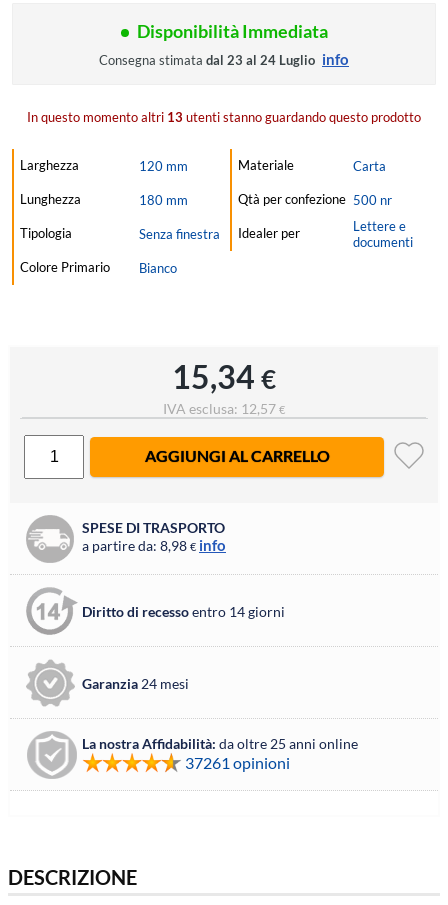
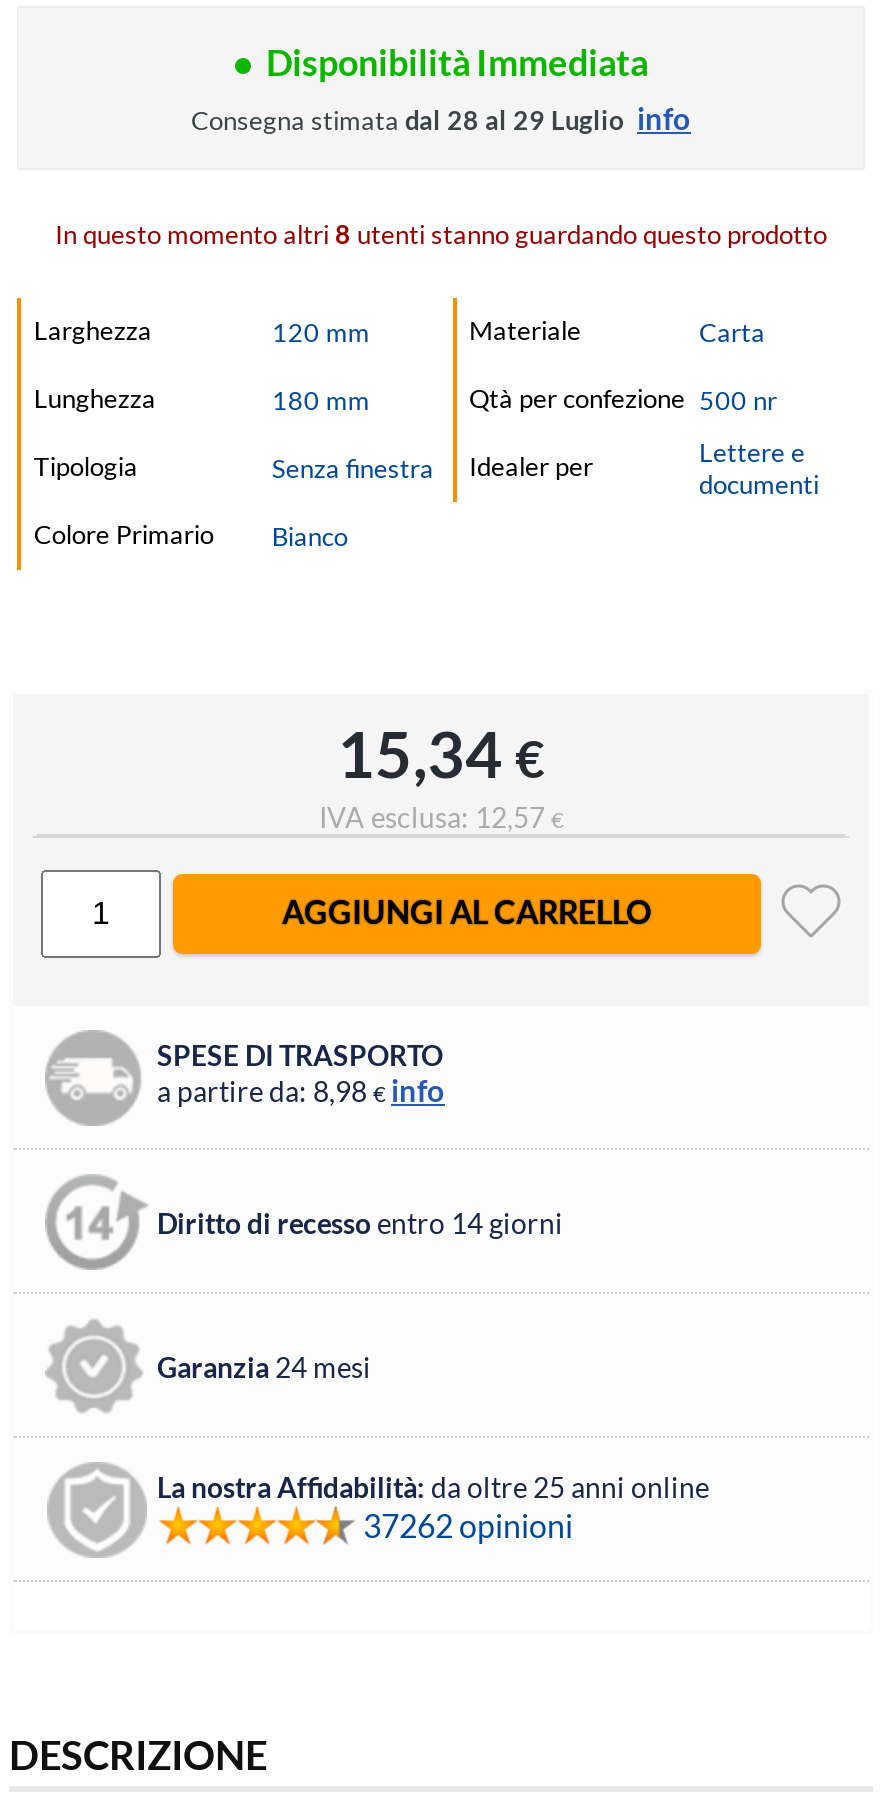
[99,50,349,68] Consegna stimata dal 23 al 24 Luglio info -> [191,100,691,136] Consegna stimata dal 28 al 29 Luglio info
[27,109,421,125] In questo momento altri 13 utenti stanno guardando questo prodotto -> [55,218,827,250] In questo momento altri 8 utenti stanno guardando questo prodotto
[185,753,290,772] 37261 opinioni -> [363,1506,573,1544] 37262 opinioni

